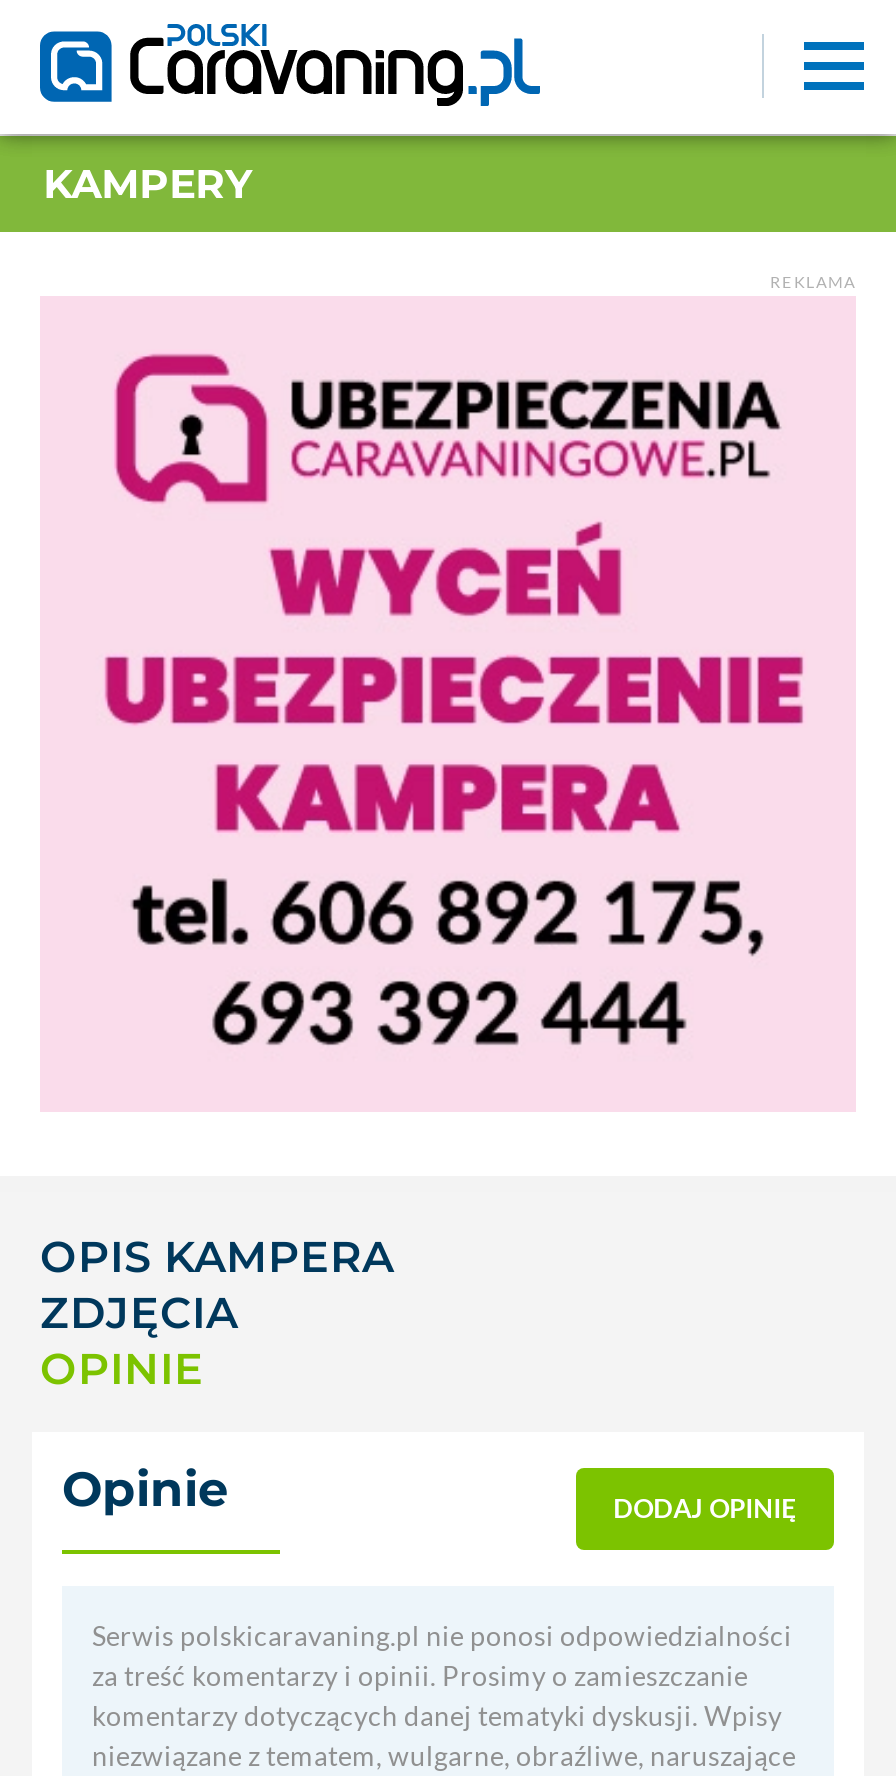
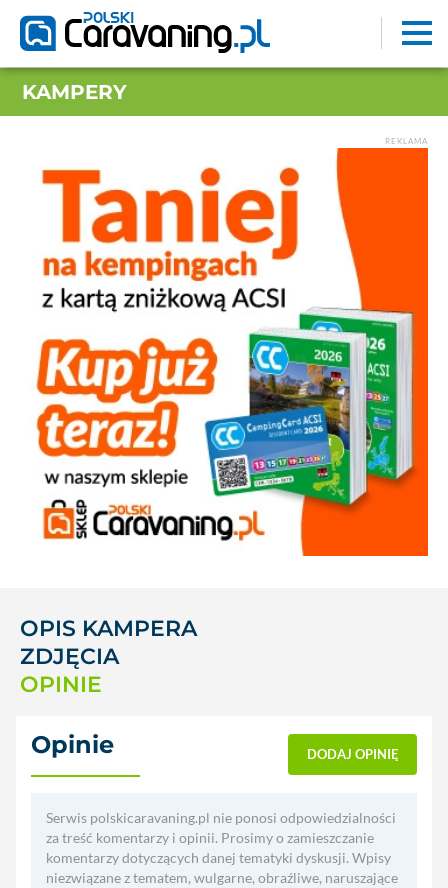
[42,296,856,1112] [image] -> [22,147,429,557] [image]

